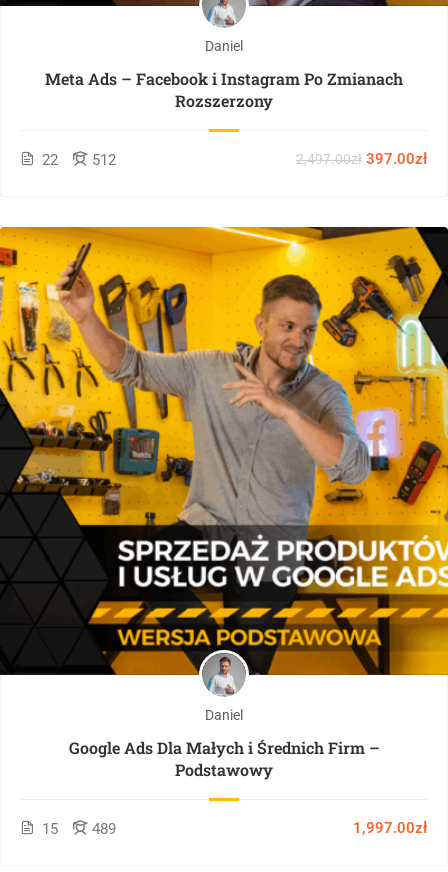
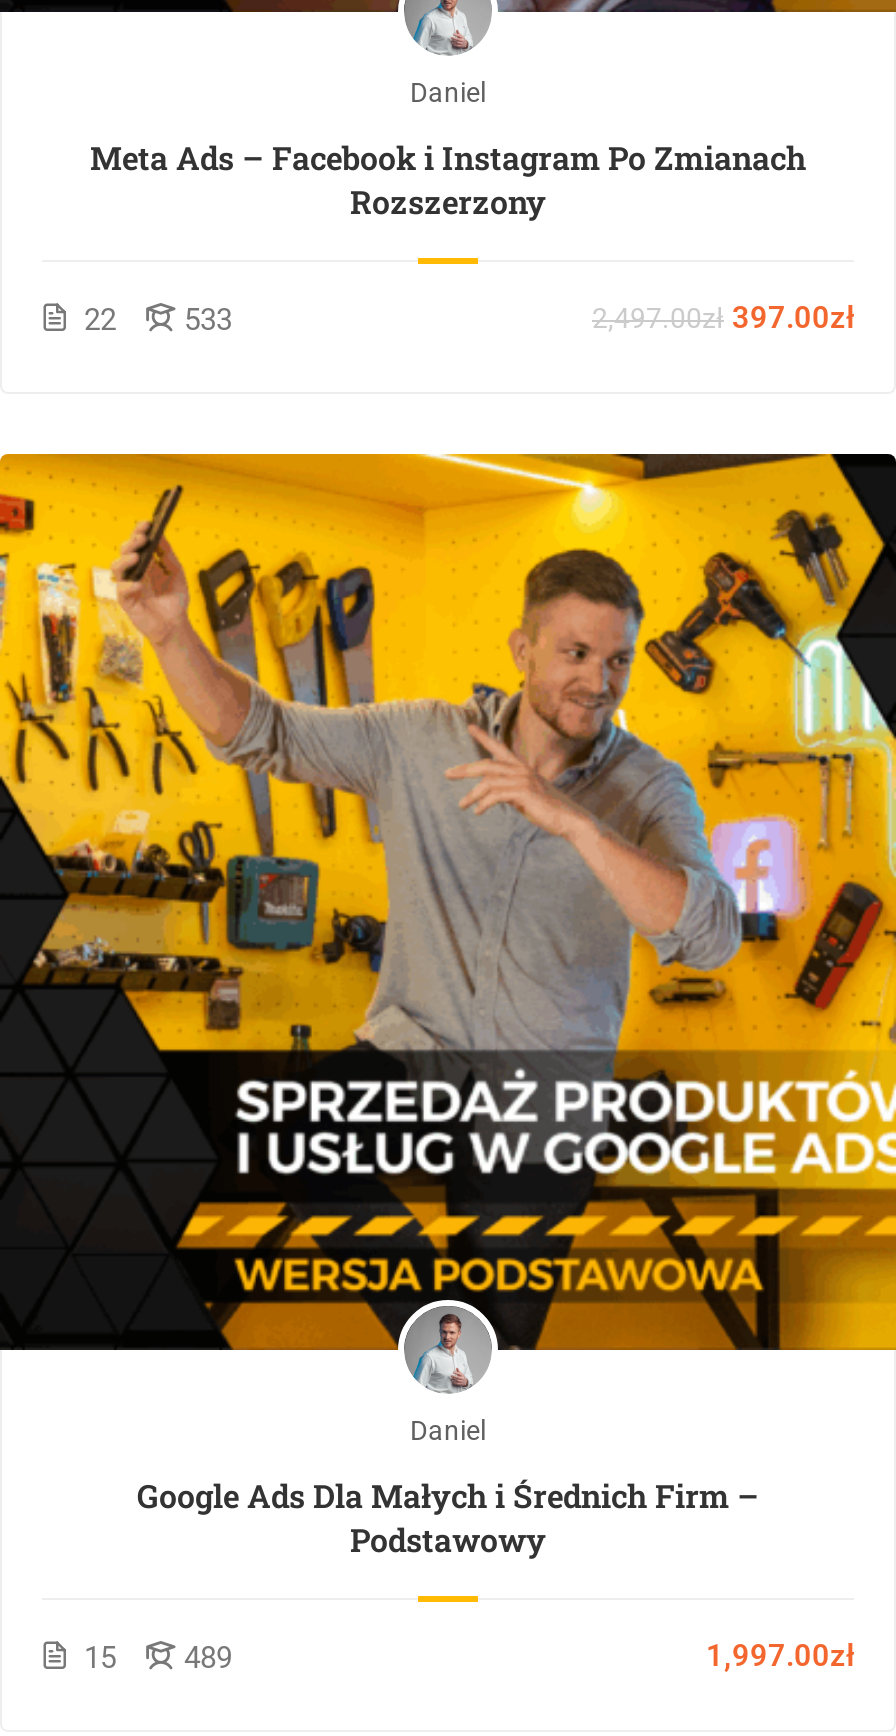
[42,151,116,169] 22 512 -> [84,302,232,338] 22 533

